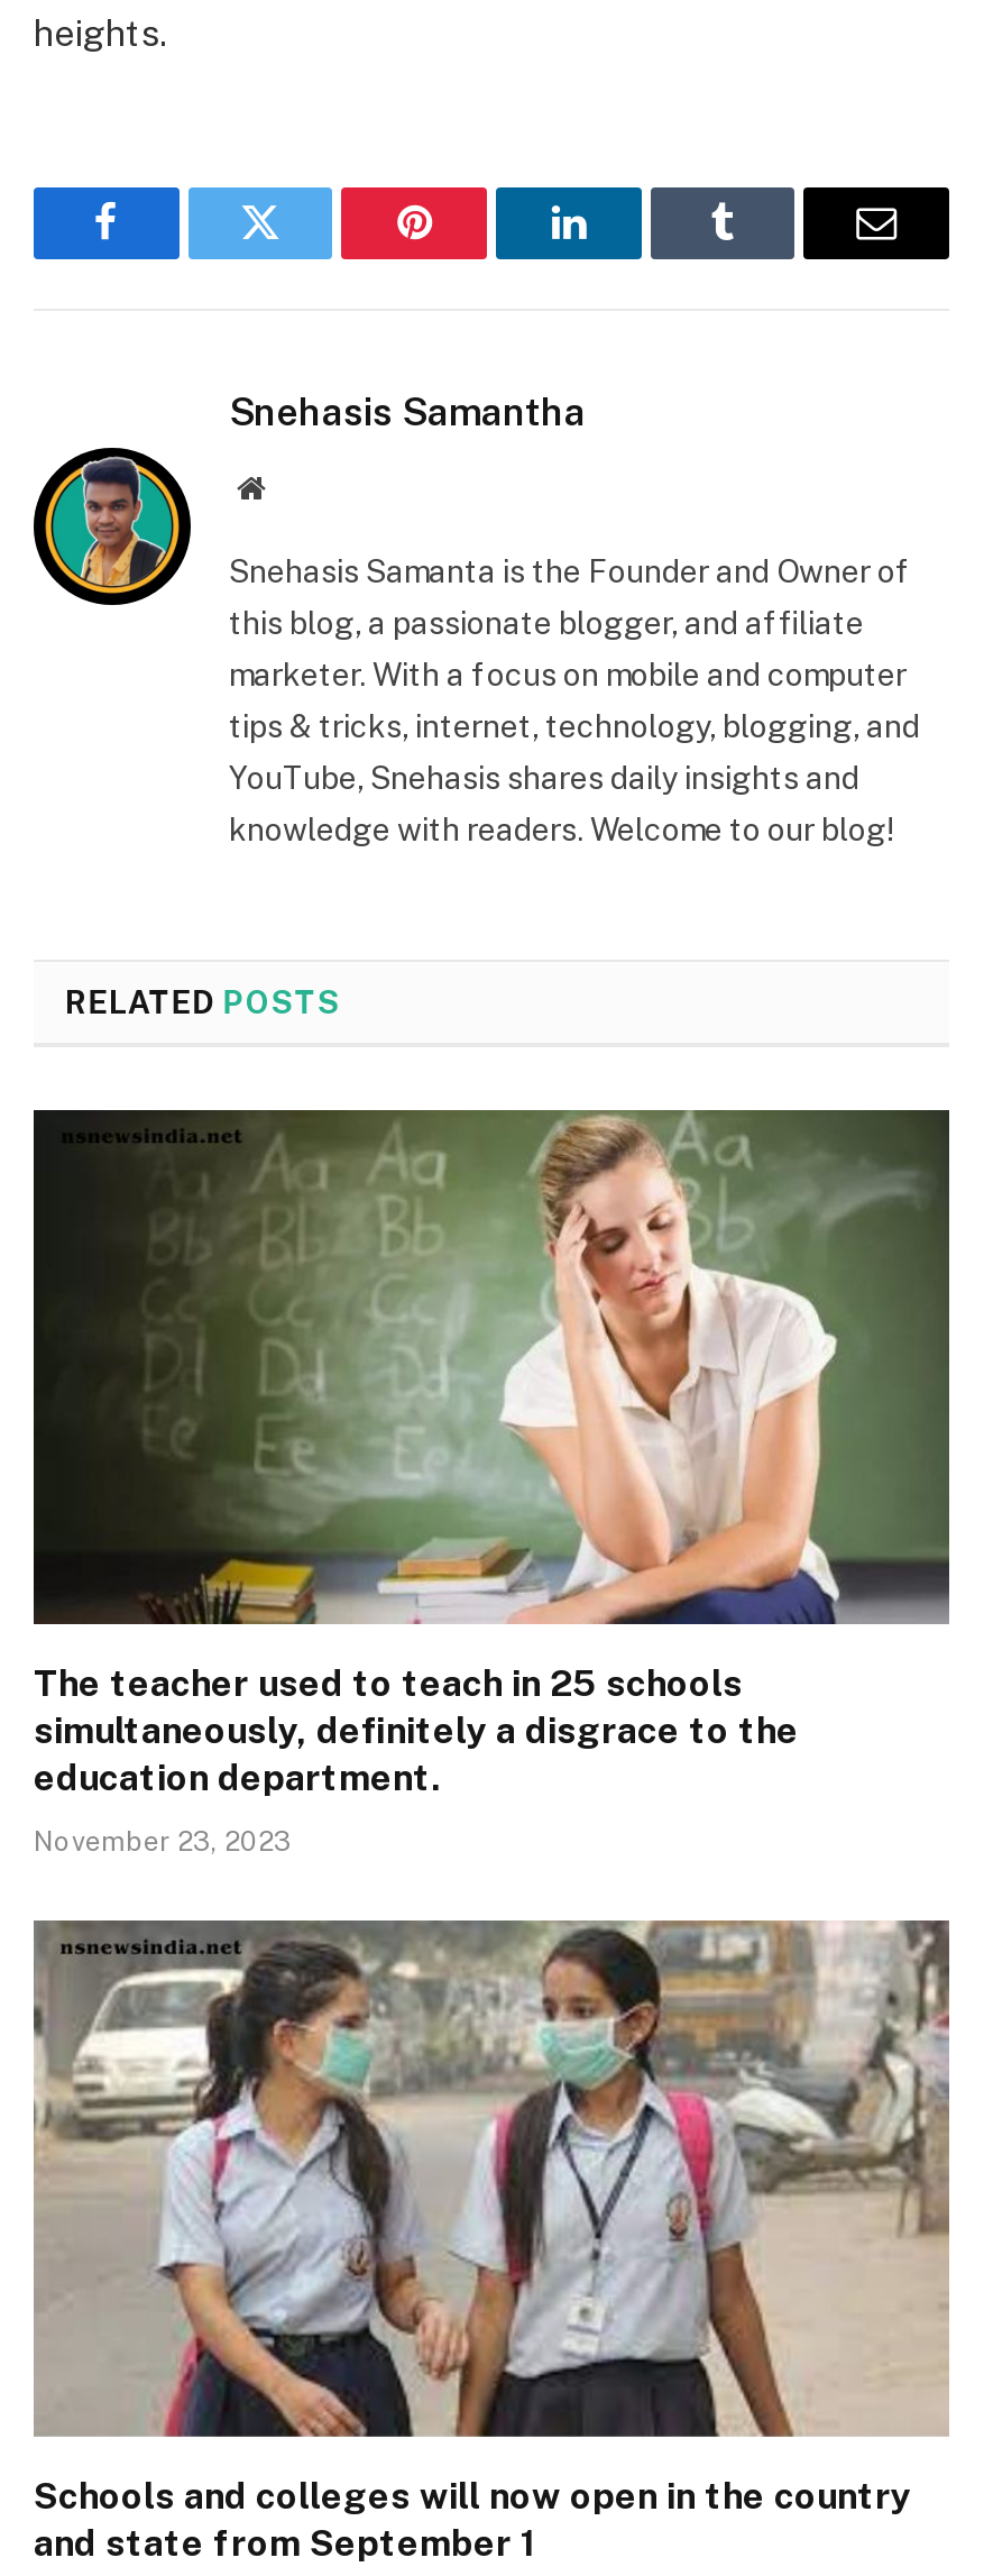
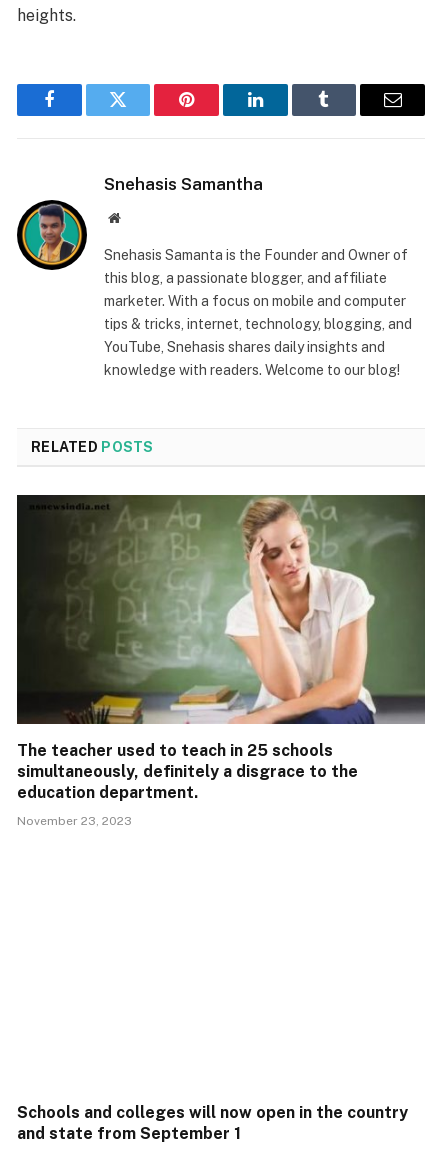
[31,1918,951,2439] [image] -> none

